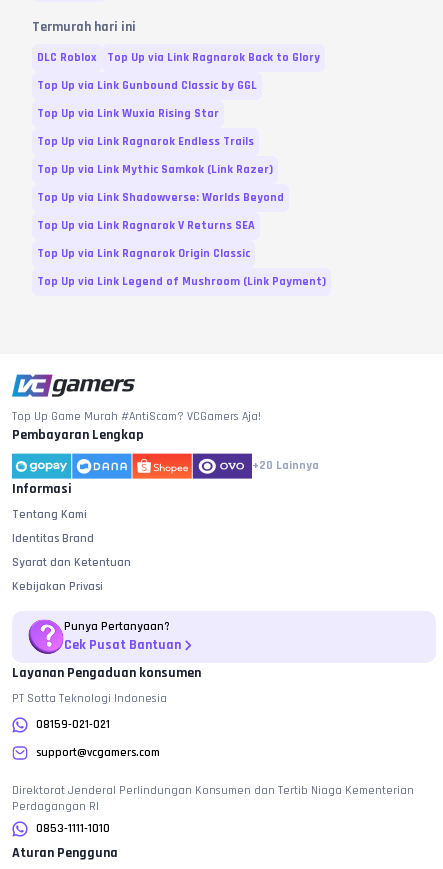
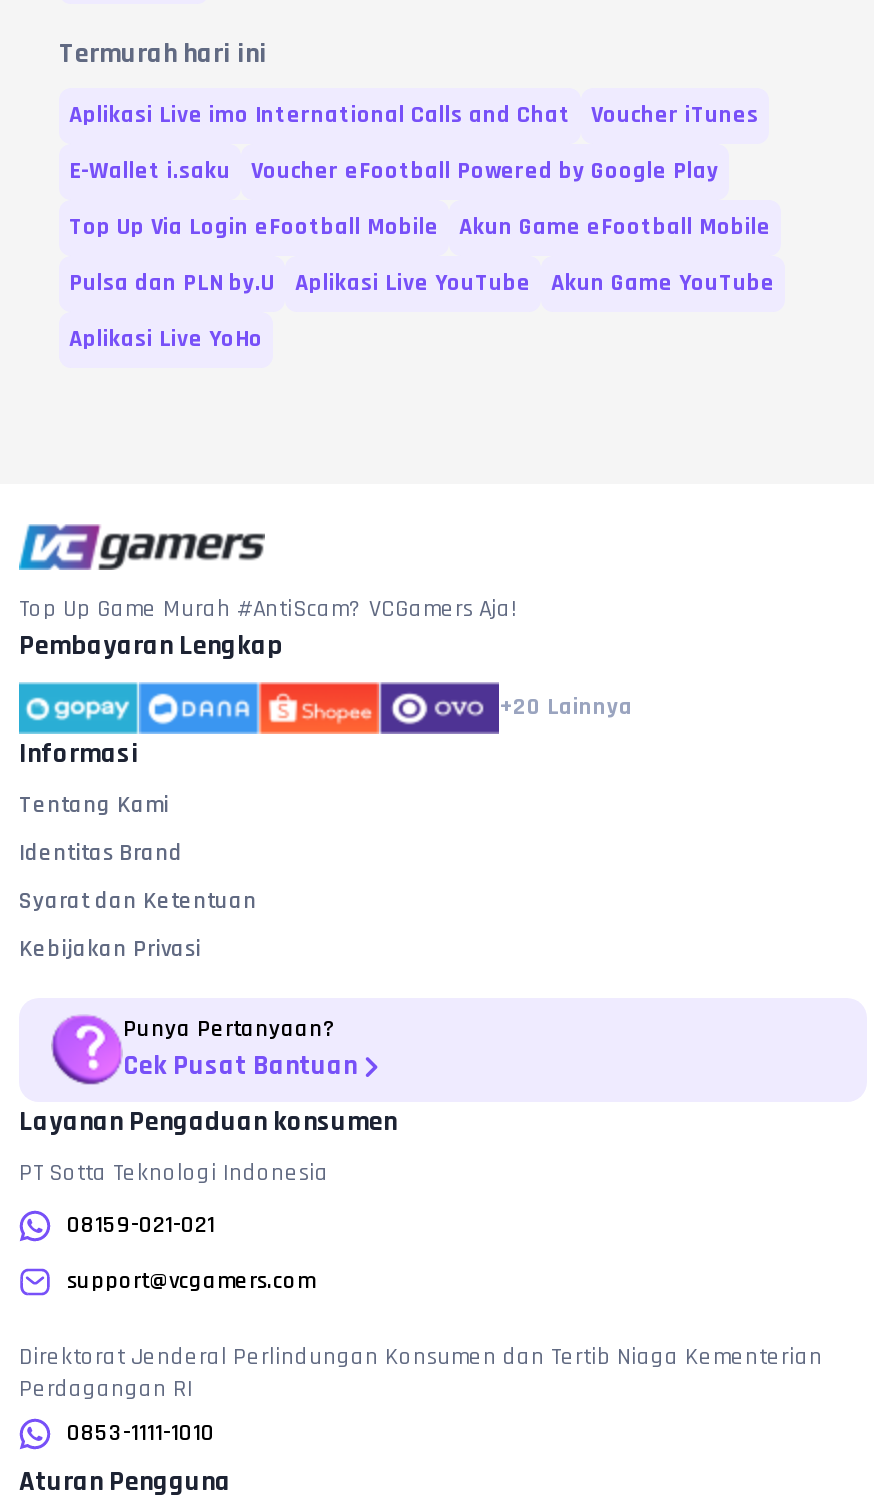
[37,50,326,289] DLC Roblox | Top Up via Link Ragnarok Back to Glory | Top Up via Link Gunbound Classic by GGL | Top Up via Link Wuxia Rising Star | Top Up via Link Ragnarok Endless Trails | Top Up via Link Mythic Samkok (Link Razer) | Top Up via Link Shadowverse: Worlds Beyond | Top Up via Link Ragnarok V Returns SEA | Top Up via Link Ragnarok Origin Classic | Top Up via Link Legend of Mushroom (Link Payment) -> [69,100,775,354] Aplikasi Live imo International Calls and Chat | Voucher iTunes | E-Wallet i.saku | Voucher eFootball Powered by Google Play | Top Up Via Login eFootball Mobile | Akun Game eFootball Mobile | Pulsa dan PLN by.U | Aplikasi Live YouTube | Akun Game YouTube | Aplikasi Live YoHo

